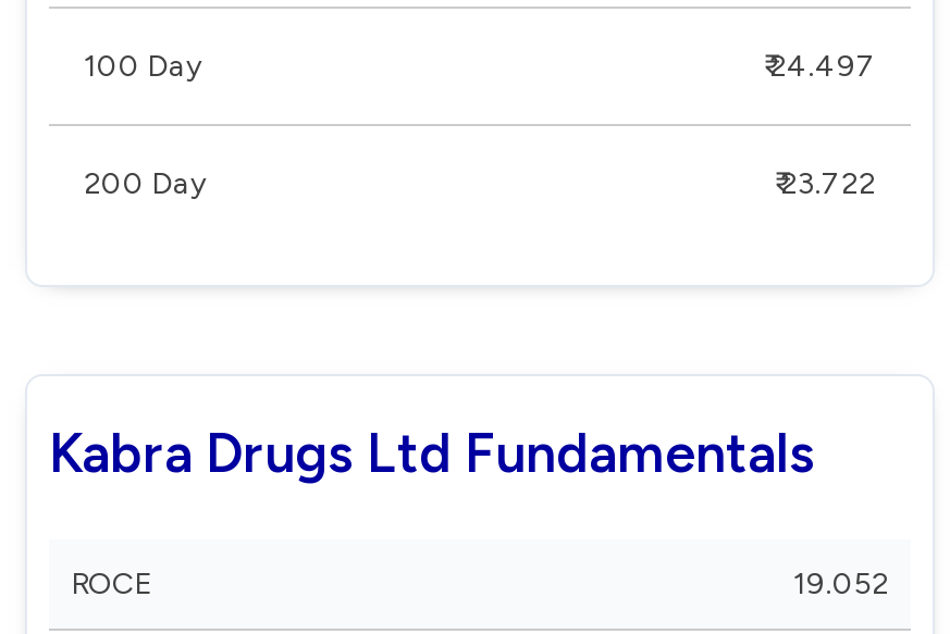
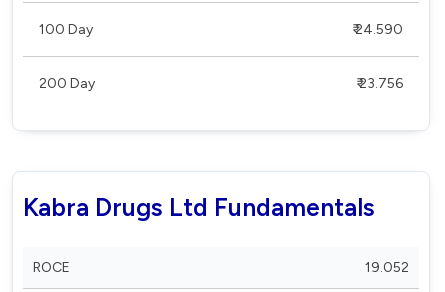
[763,48,876,85] ₹ 24.497 -> [352,21,403,38] ₹ 24.590
[774,165,876,202] ₹ 23.722 -> [356,75,403,92] ₹ 23.756

